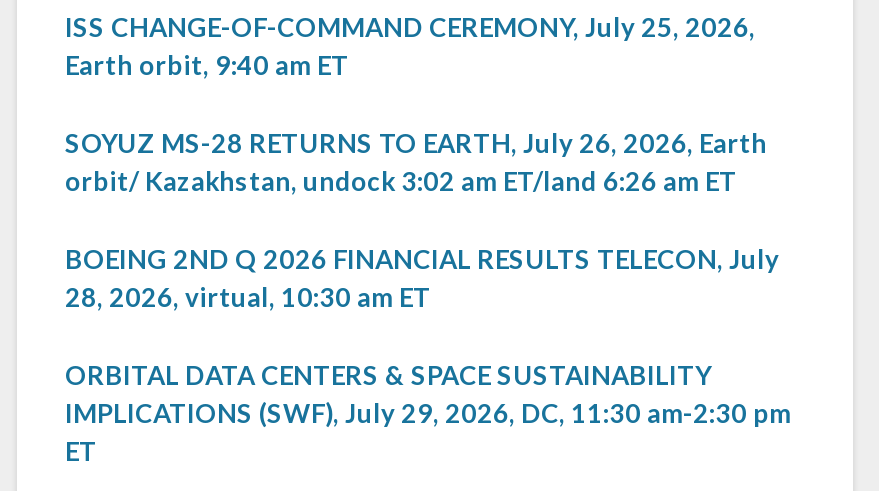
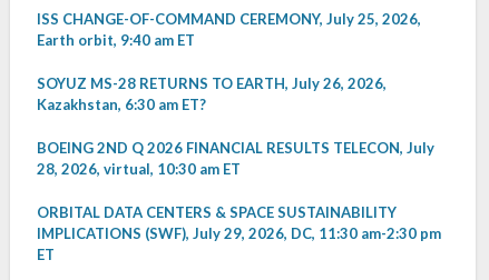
[65,126,767,196] SOYUZ MS-28 RETURNS TO EARTH, July 26, 2026, Earth | orbit/ Kazakhstan, undock 3:02 am ET/land 6:26 am ET -> [37,74,387,113] SOYUZ MS-28 RETURNS TO EARTH, July 26, 2026, | Kazakhstan, 6:30 am ET?

